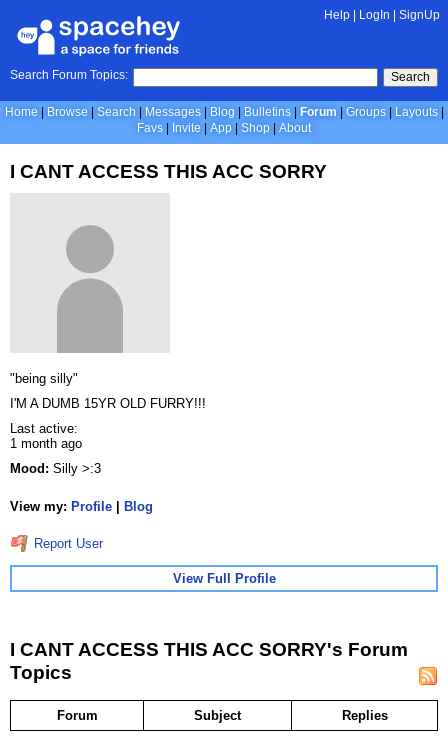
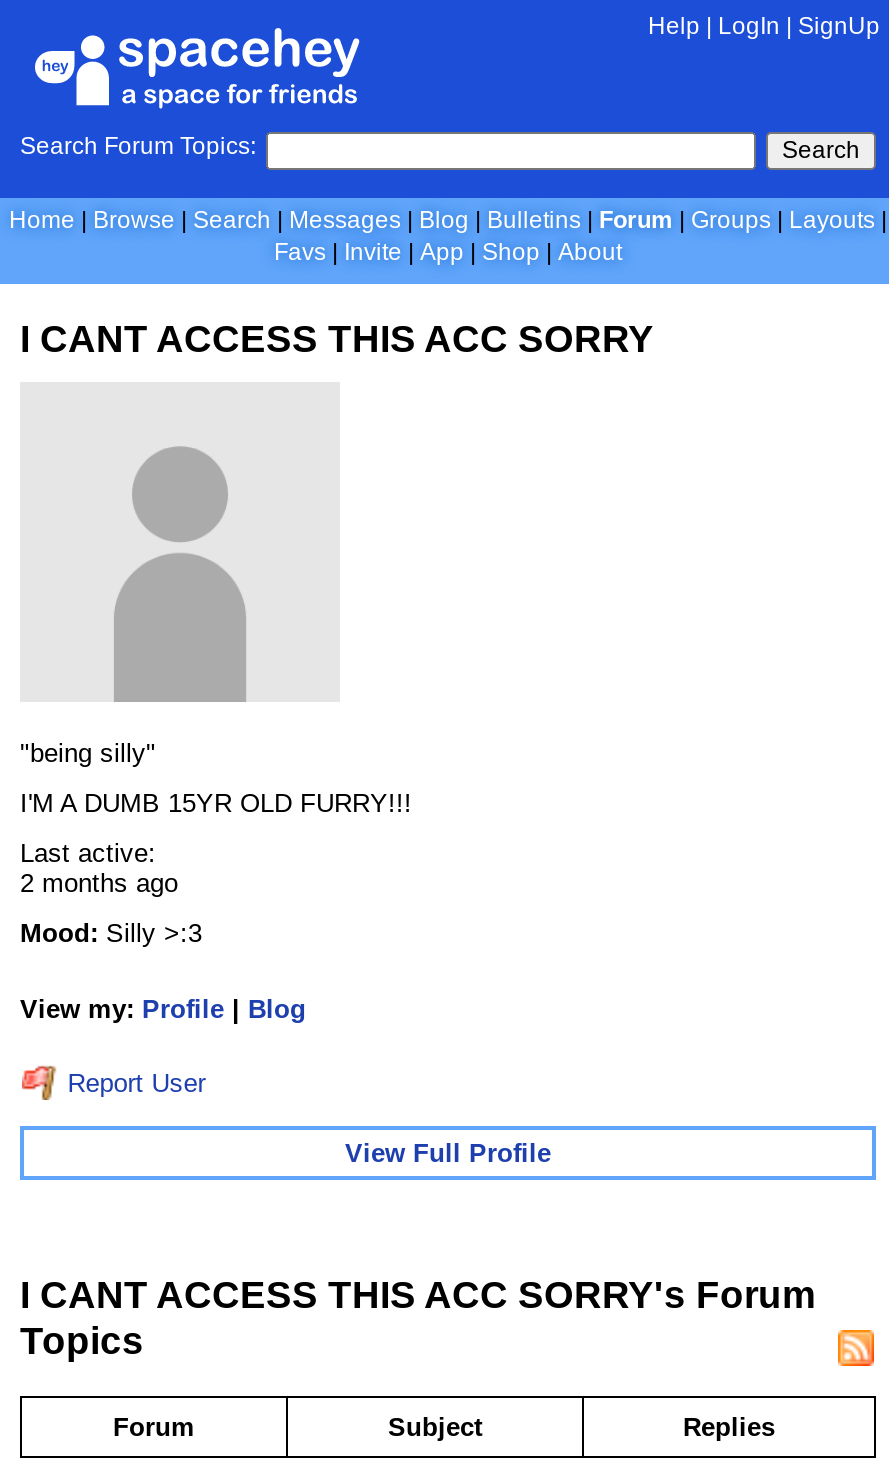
[10,436,82,451] 1 month ago -> [20,867,178,897] 2 months ago

